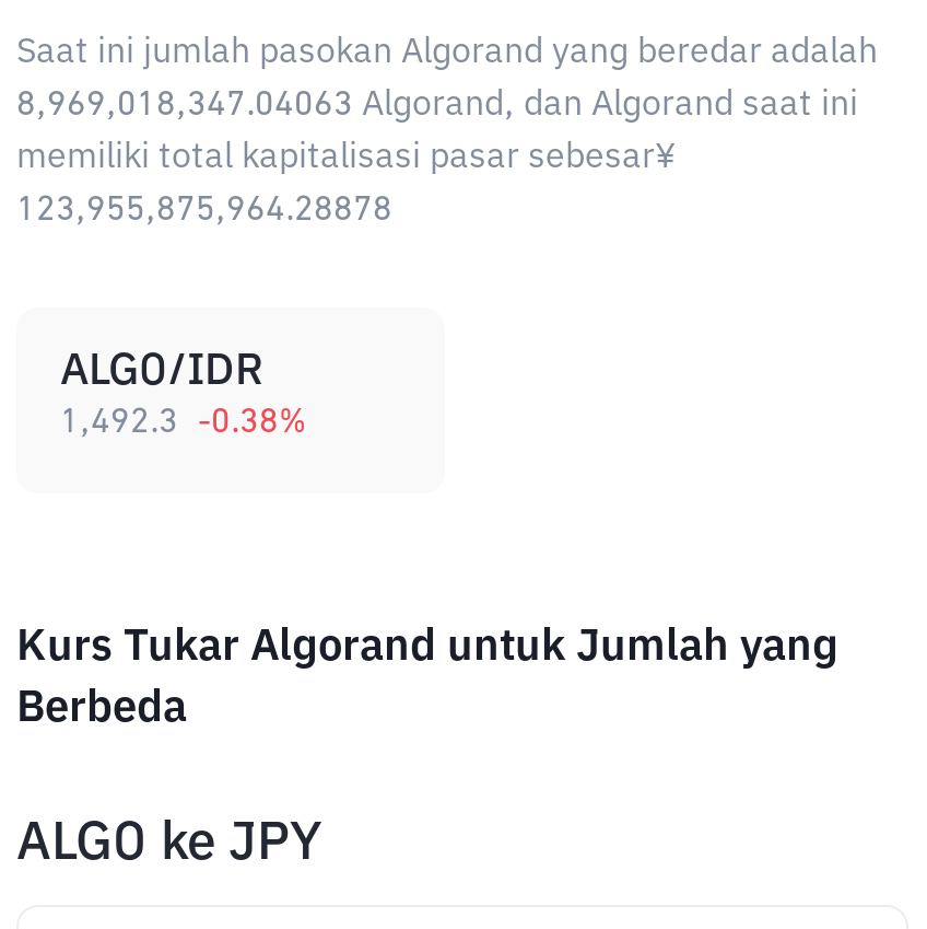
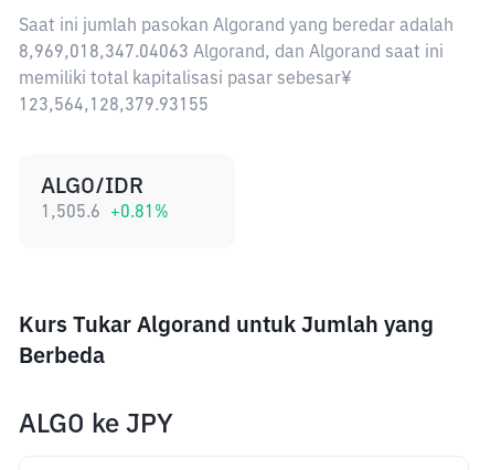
[16,194,392,229] 123,955,875,964.28878 -> [19,97,209,115] 123,564,128,379.93155
[60,406,307,441] 1,492.3 -0.38% -> [41,204,169,222] 1,505.6 +0.81%

